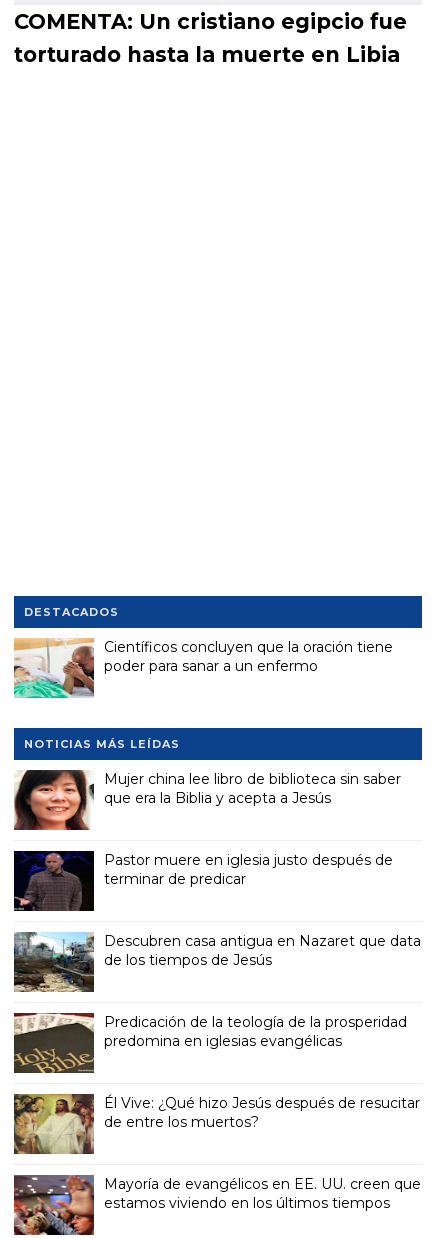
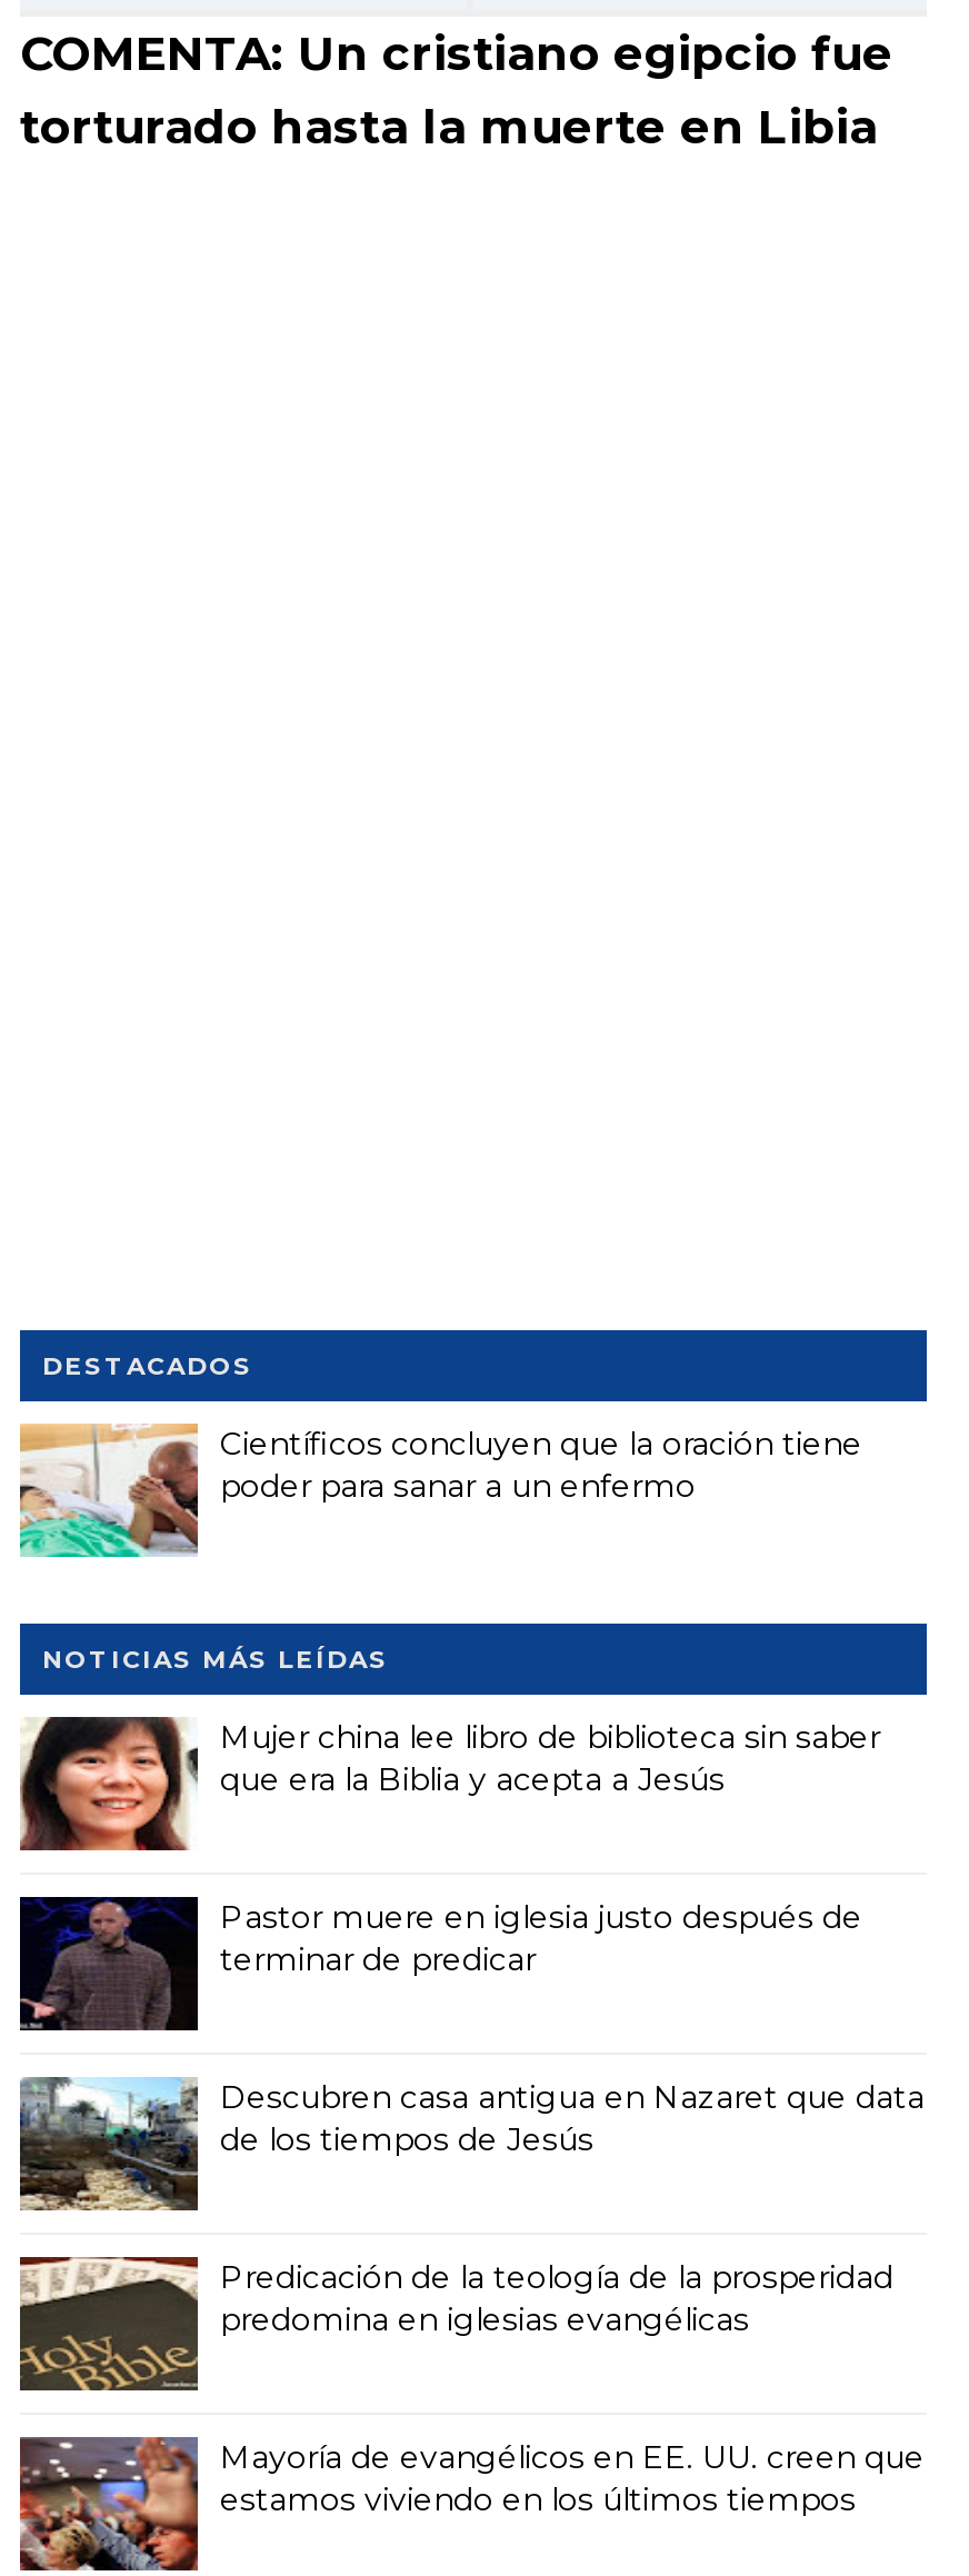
[14,1094,420,1155] [image] | Él Vive: ¿Qué hizo Jesús después de resucitar | de entre los muertos? -> none

